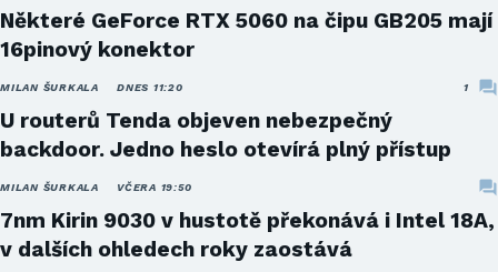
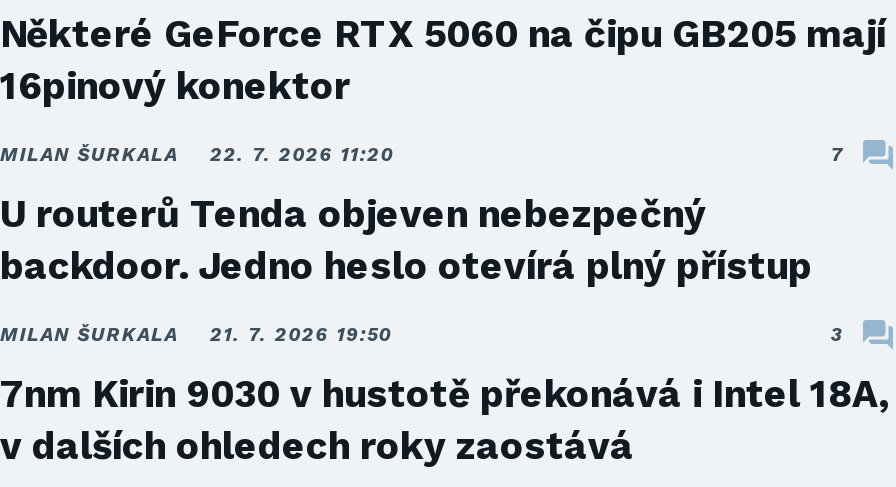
[117,81,469,93] DNES 11:20 | 1 -> [210,143,844,165] 22. 7. 2026 11:20 | 7
[117,181,192,193] VČERA 19:50 -> [210,323,844,345] 21. 7. 2026 19:50 | 3

